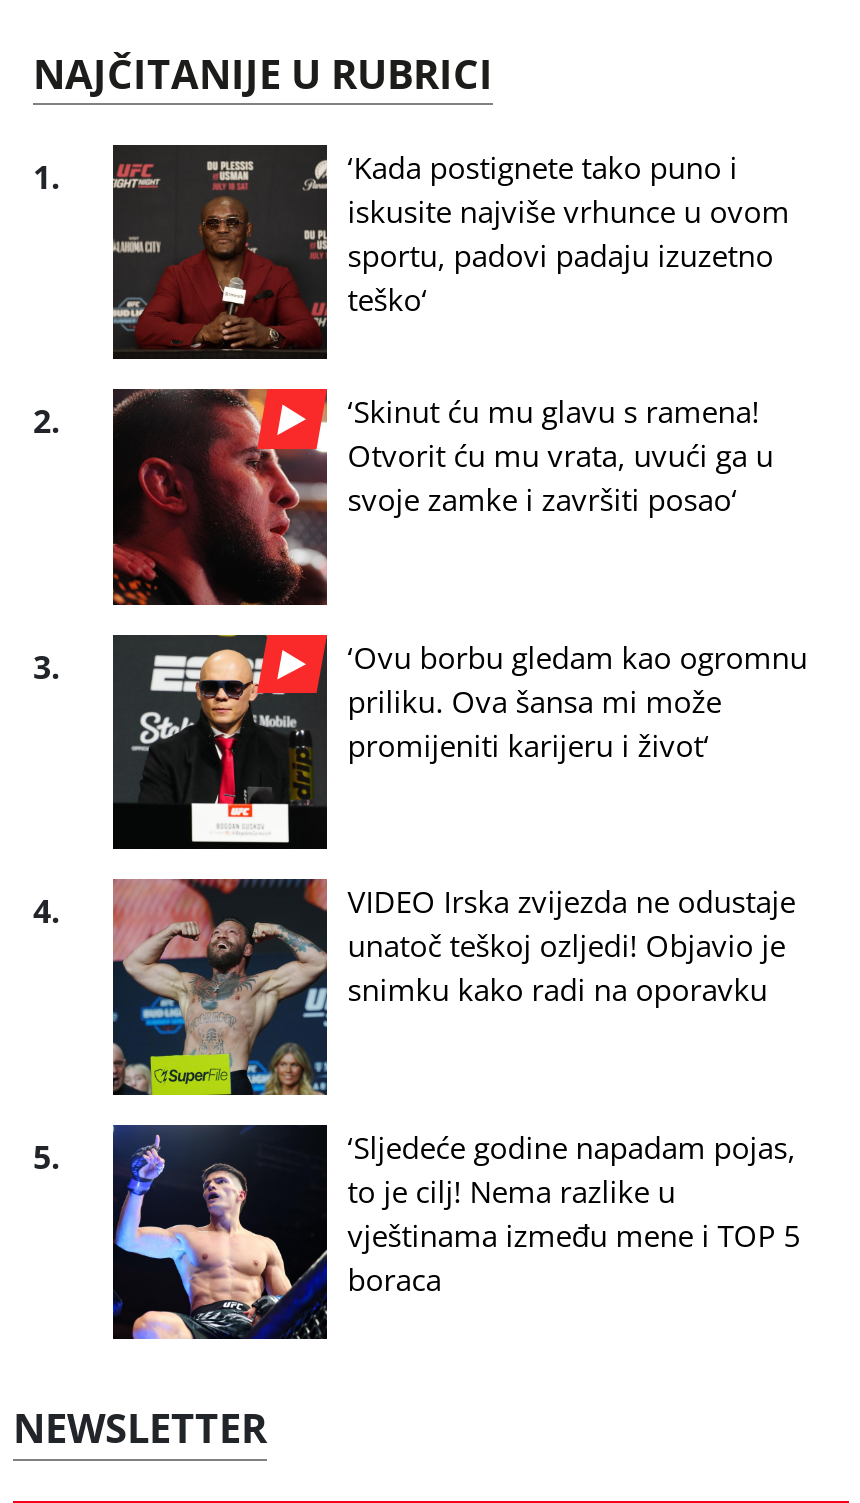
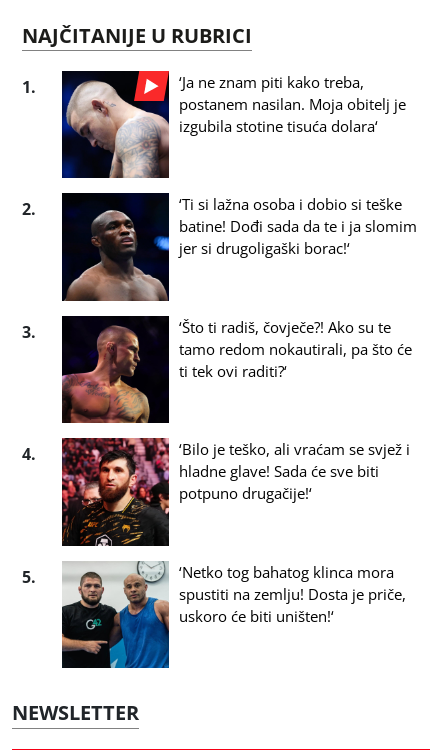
[111,143,789,361] [image] | ‘Kada postignete tako puno i | iskusite najviše vrhunce u ovom | sportu, padovi padaju izuzetno | teško‘ -> [61,70,406,179] [image] | ‘Ja ne znam piti kako treba, | postanem nasilan. Moja obitelj je | izgubila stotine tisuća dolara‘
[111,387,773,605] [image] | ‘Skinut ću mu glavu s ramena! | Otvorit ću mu vrata, uvući ga u | svoje zamke i završiti posao‘ -> [61,192,417,302] [image] | ‘Ti si lažna osoba i dobio si teške | batine! Dođi sada da te i ja slomim | jer si drugoligaški borac!‘
[113,633,807,851] [image] | ‘Ovu borbu gledam kao ogromnu | priliku. Ova šansa mi može | promijeniti karijeru i život‘ -> [61,315,412,424] [image] | ‘Što ti radiš, čovječe?! Ako su te | tamo redom nokautirali, pa što će | ti tek ovi raditi?‘
[111,877,795,1097] [image] | VIDEO Irska zvijezda ne odustaje | unatoč teškoj ozljedi! Objavio je | snimku kako radi na oporavku -> [61,437,410,547] [image] | ‘Bilo je teško, ali vraćam se svjež i | hladne glave! Sada će sve biti | potpuno drugačije!‘
[111,1123,801,1341] [image] | ‘Sljedeće godine napadam pojas, | to je cilj! Nema razlike u | vještinama između mene i TOP 5 | boraca -> [61,561,406,669] [image] | ‘Netko tog bahatog klinca mora | spustiti na zemlju! Dosta je priče, | uskoro će biti uništen!‘

